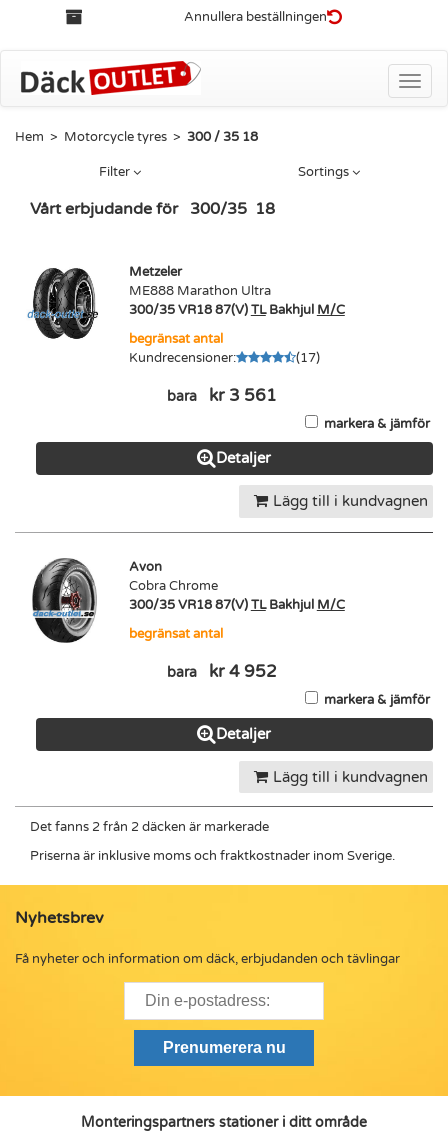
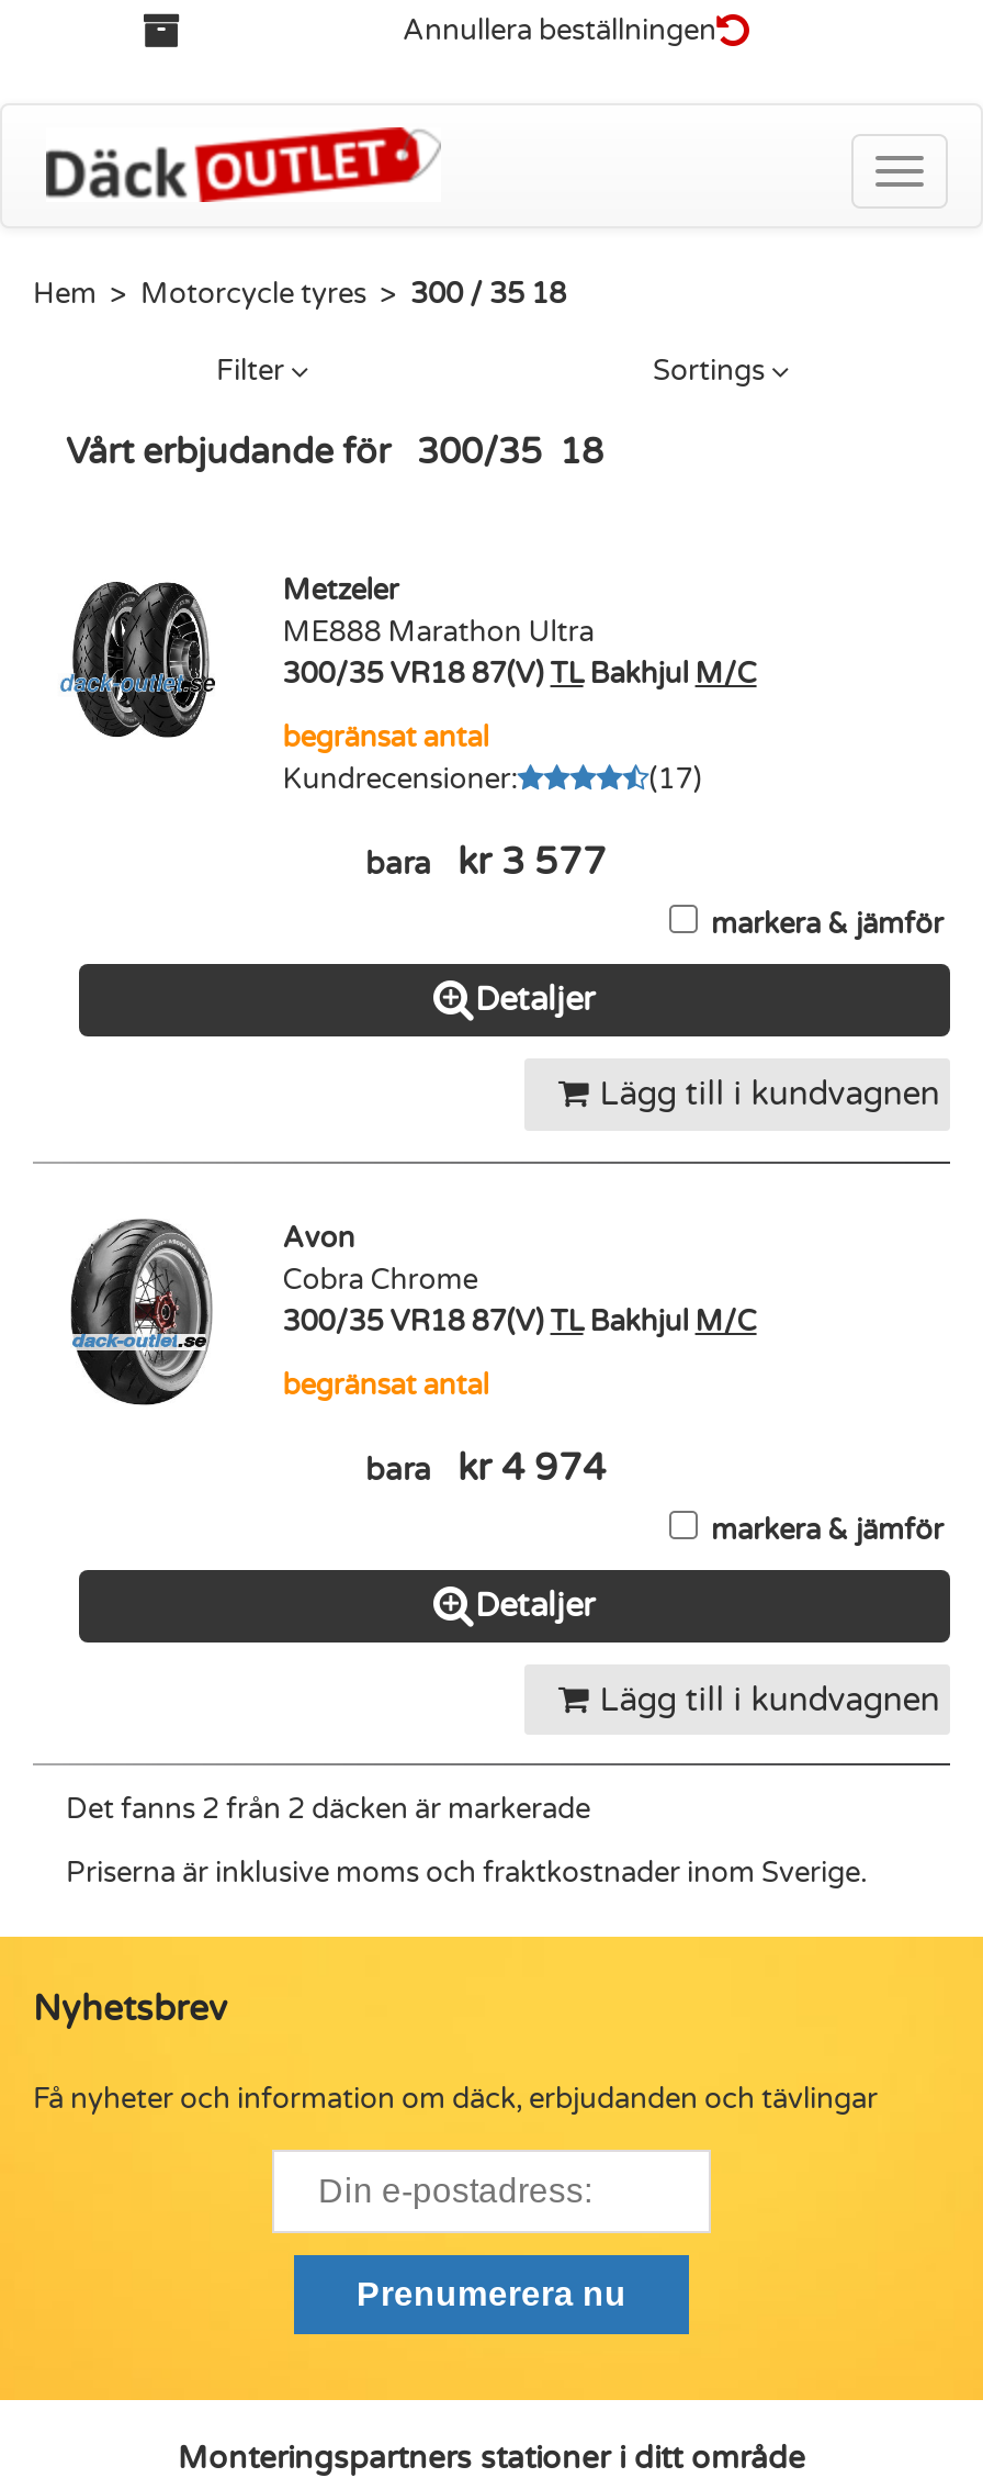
[166,385,276,406] bara kr 3 561 -> [365,838,607,884] bara kr 3 577
[166,661,276,682] bara kr 4 952 -> [365,1444,607,1490] bara kr 4 974

